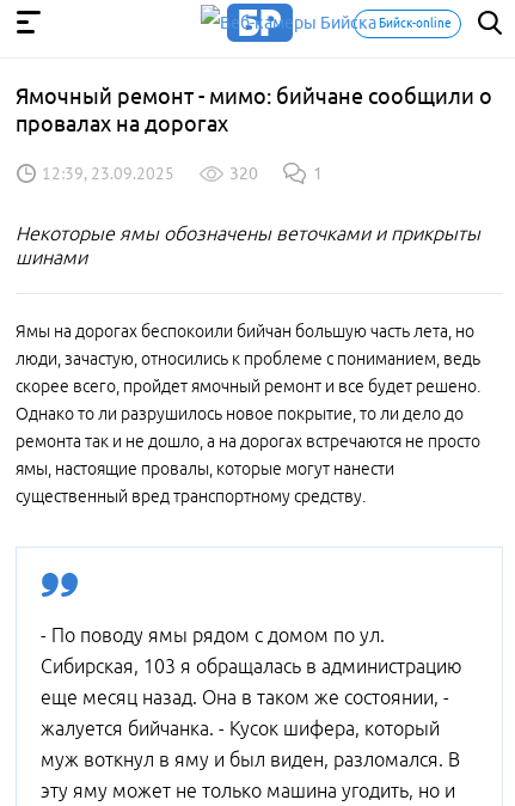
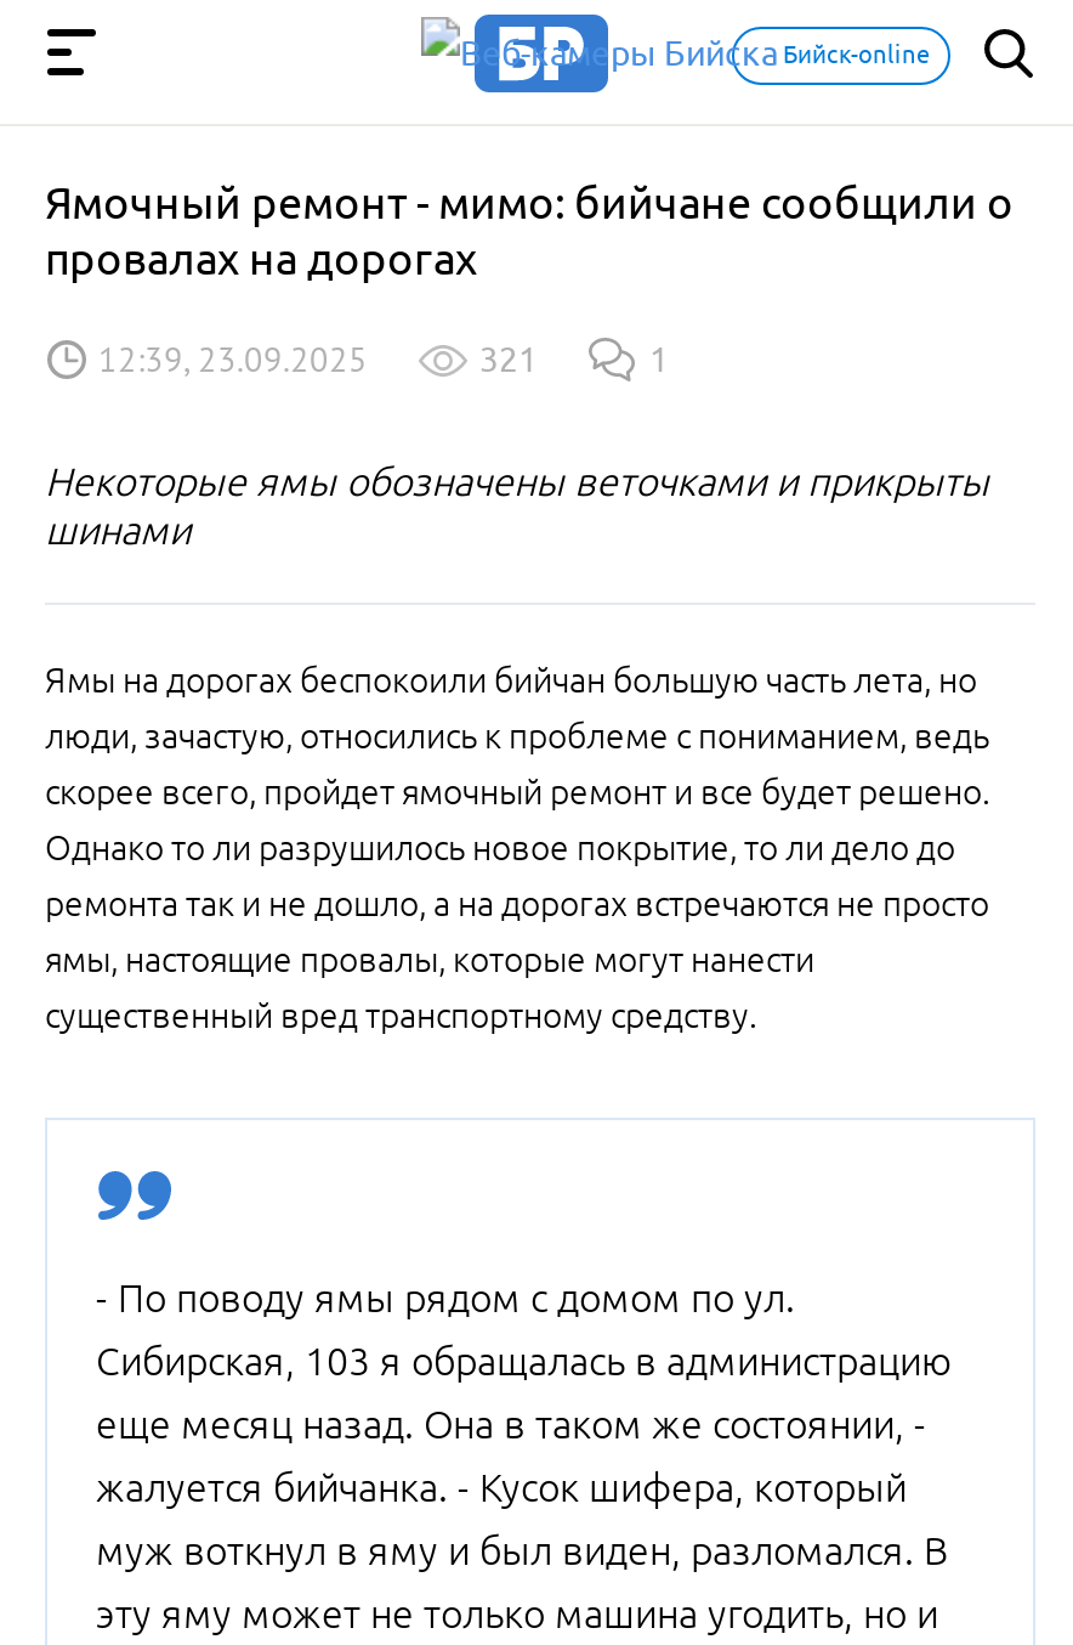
[229,164,258,183] 320 -> [479,340,538,379] 321

